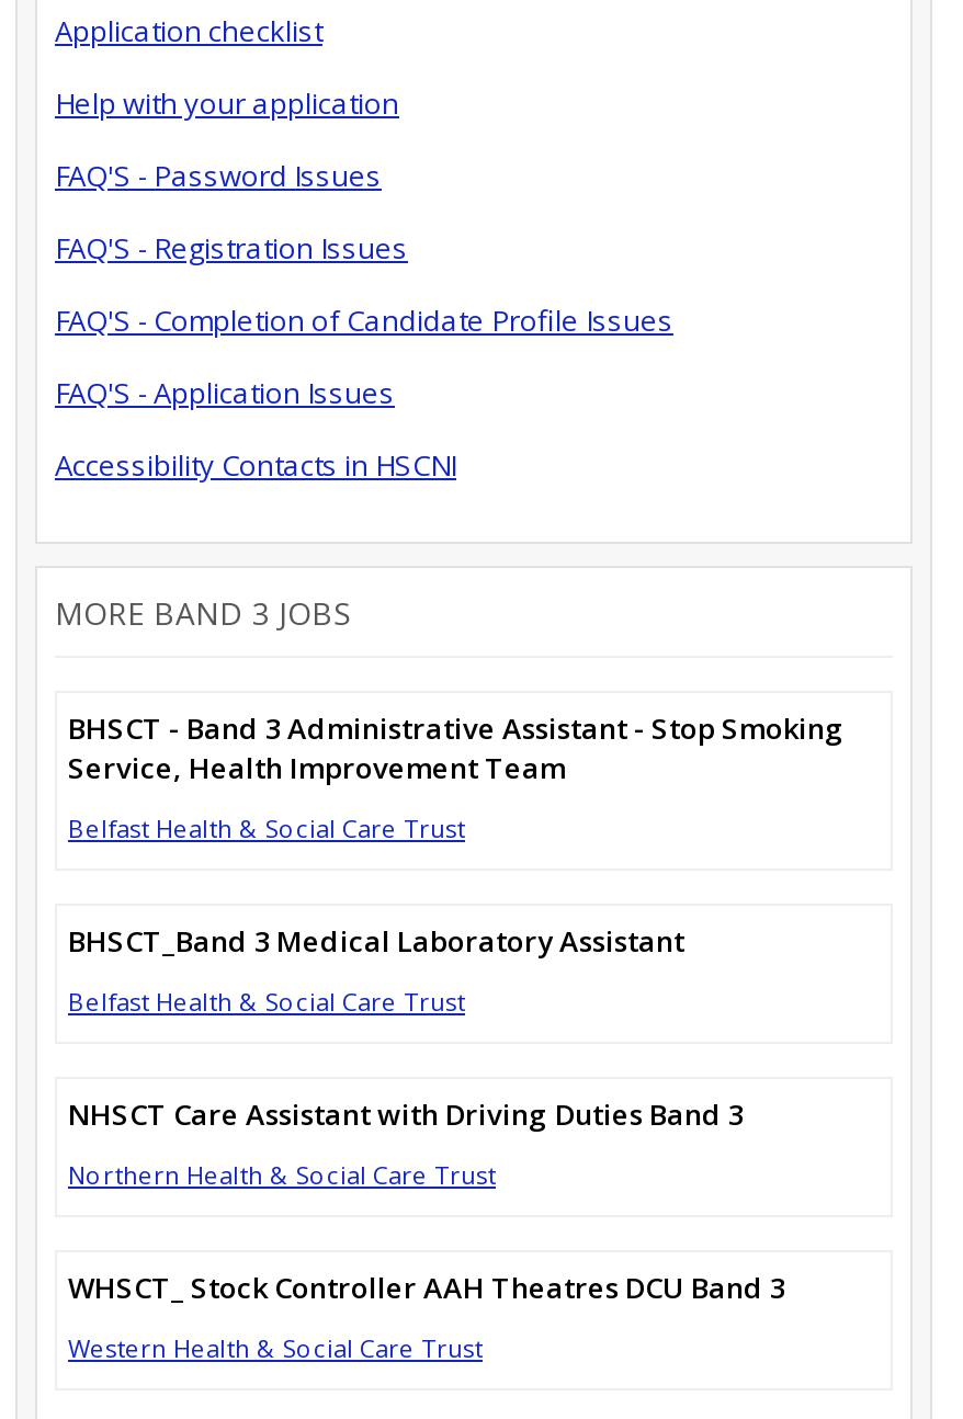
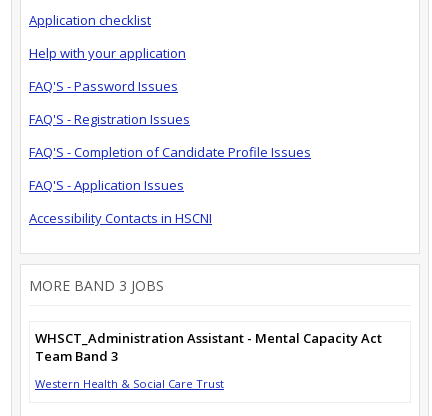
[68,707,845,1306] BHSCT - Band 3 Administrative Assistant - Stop Smoking | Service, Health Improvement Team | Belfast Health & Social Care Trust | BHSCT_Band 3 Medical Laboratory Assistant | Belfast Health & Social Care Trust | NHSCT Care Assistant with Driving Duties Band 3 | Northern Health & Social Care Trust | WHSCT_ Stock Controller AAH Theatres DCU Band 3 -> [35,328,382,364] WHSCT_Administration Assistant - Mental Capacity Act | Team Band 3

